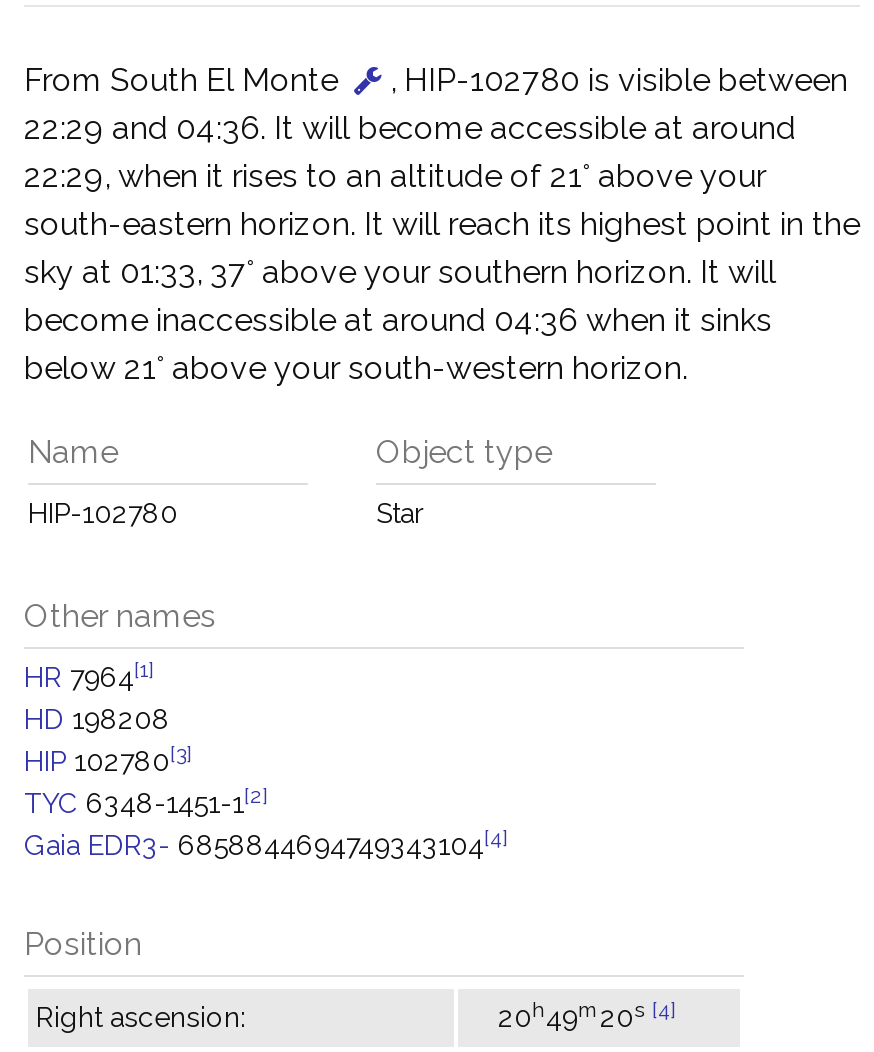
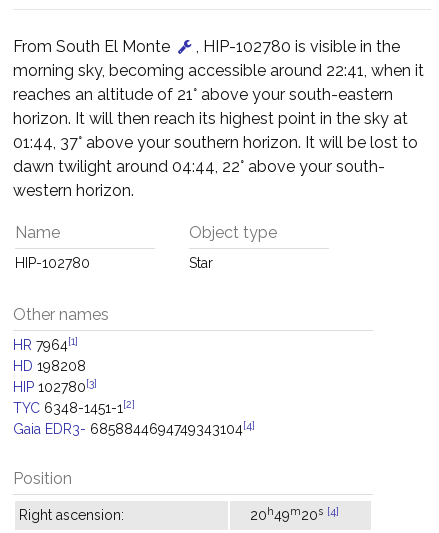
[24,61,860,387] , HIP-102780 is visible between | 22:29 and 04:36. It will become accessible at around | 22:29, when it rises to an altitude of 21° above your | south-eastern horizon. It will reach its highest point in the | sky at 01:33, 37° above your southern horizon. It will | become inaccessible at around 04:36 when it sinks | below 21° above your south-western horizon. -> [13,37,424,200] , HIP-102780 is visible in the | morning sky, becoming accessible around 22:41, when it | reaches an altitude of 21° above your south-eastern | horizon. It will then reach its highest point in the sky at | 01:44, 37° above your southern horizon. It will be lost to | dawn twilight around 04:44, 22° above your south- | western horizon.

